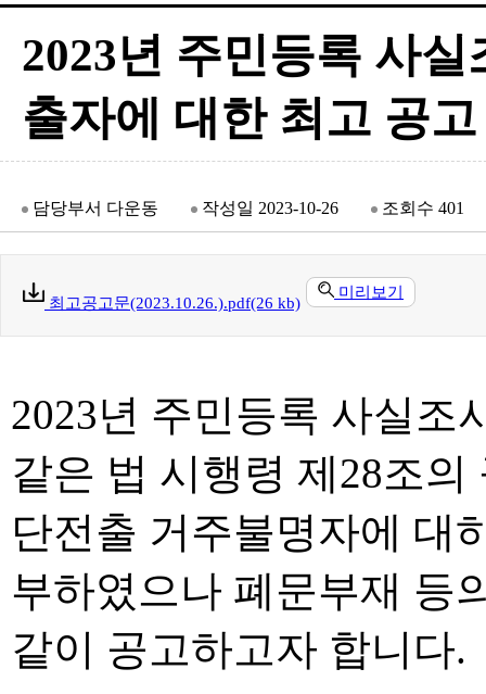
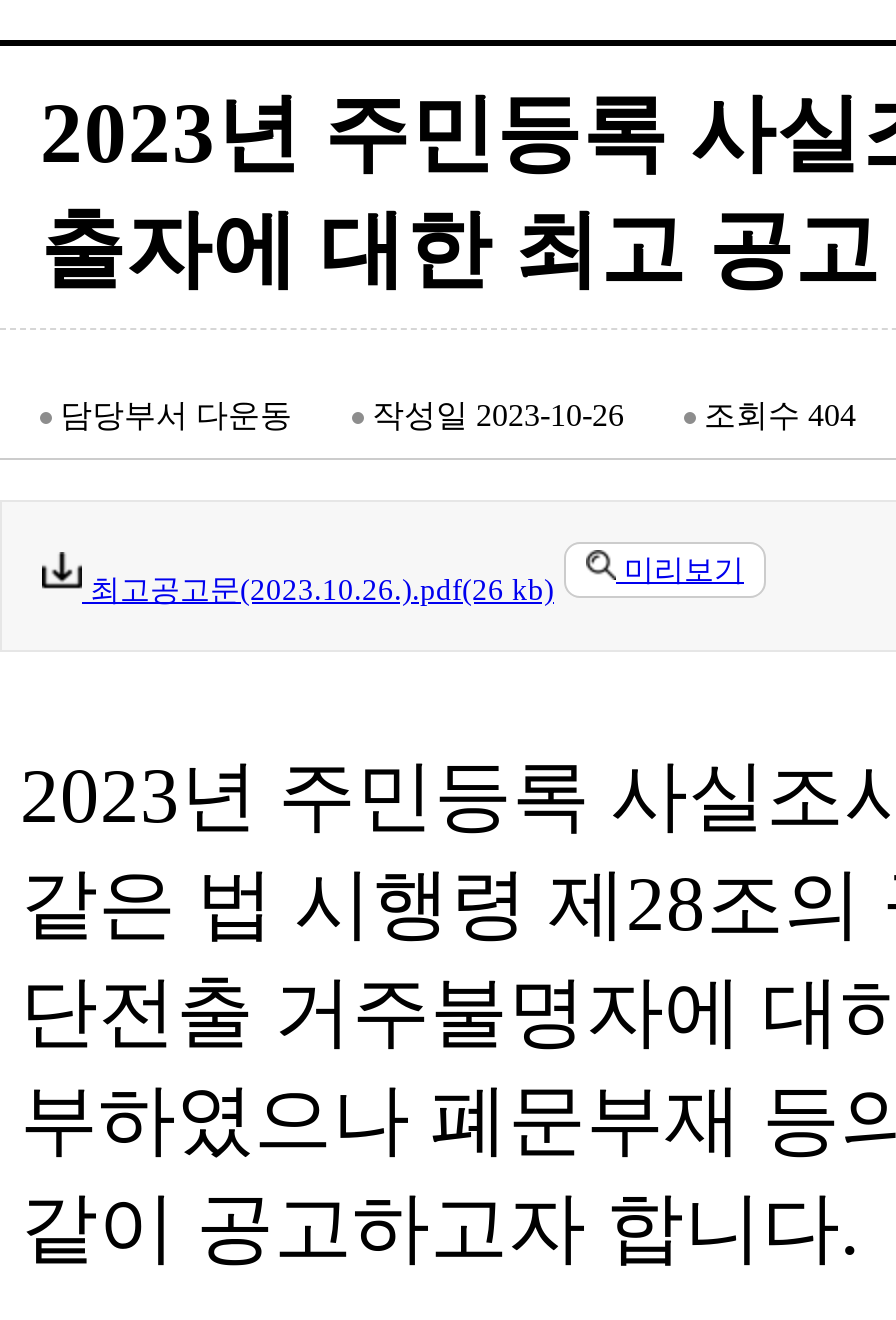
[382,199,464,217] 조회수 401 -> [704,398,856,432] 조회수 404

